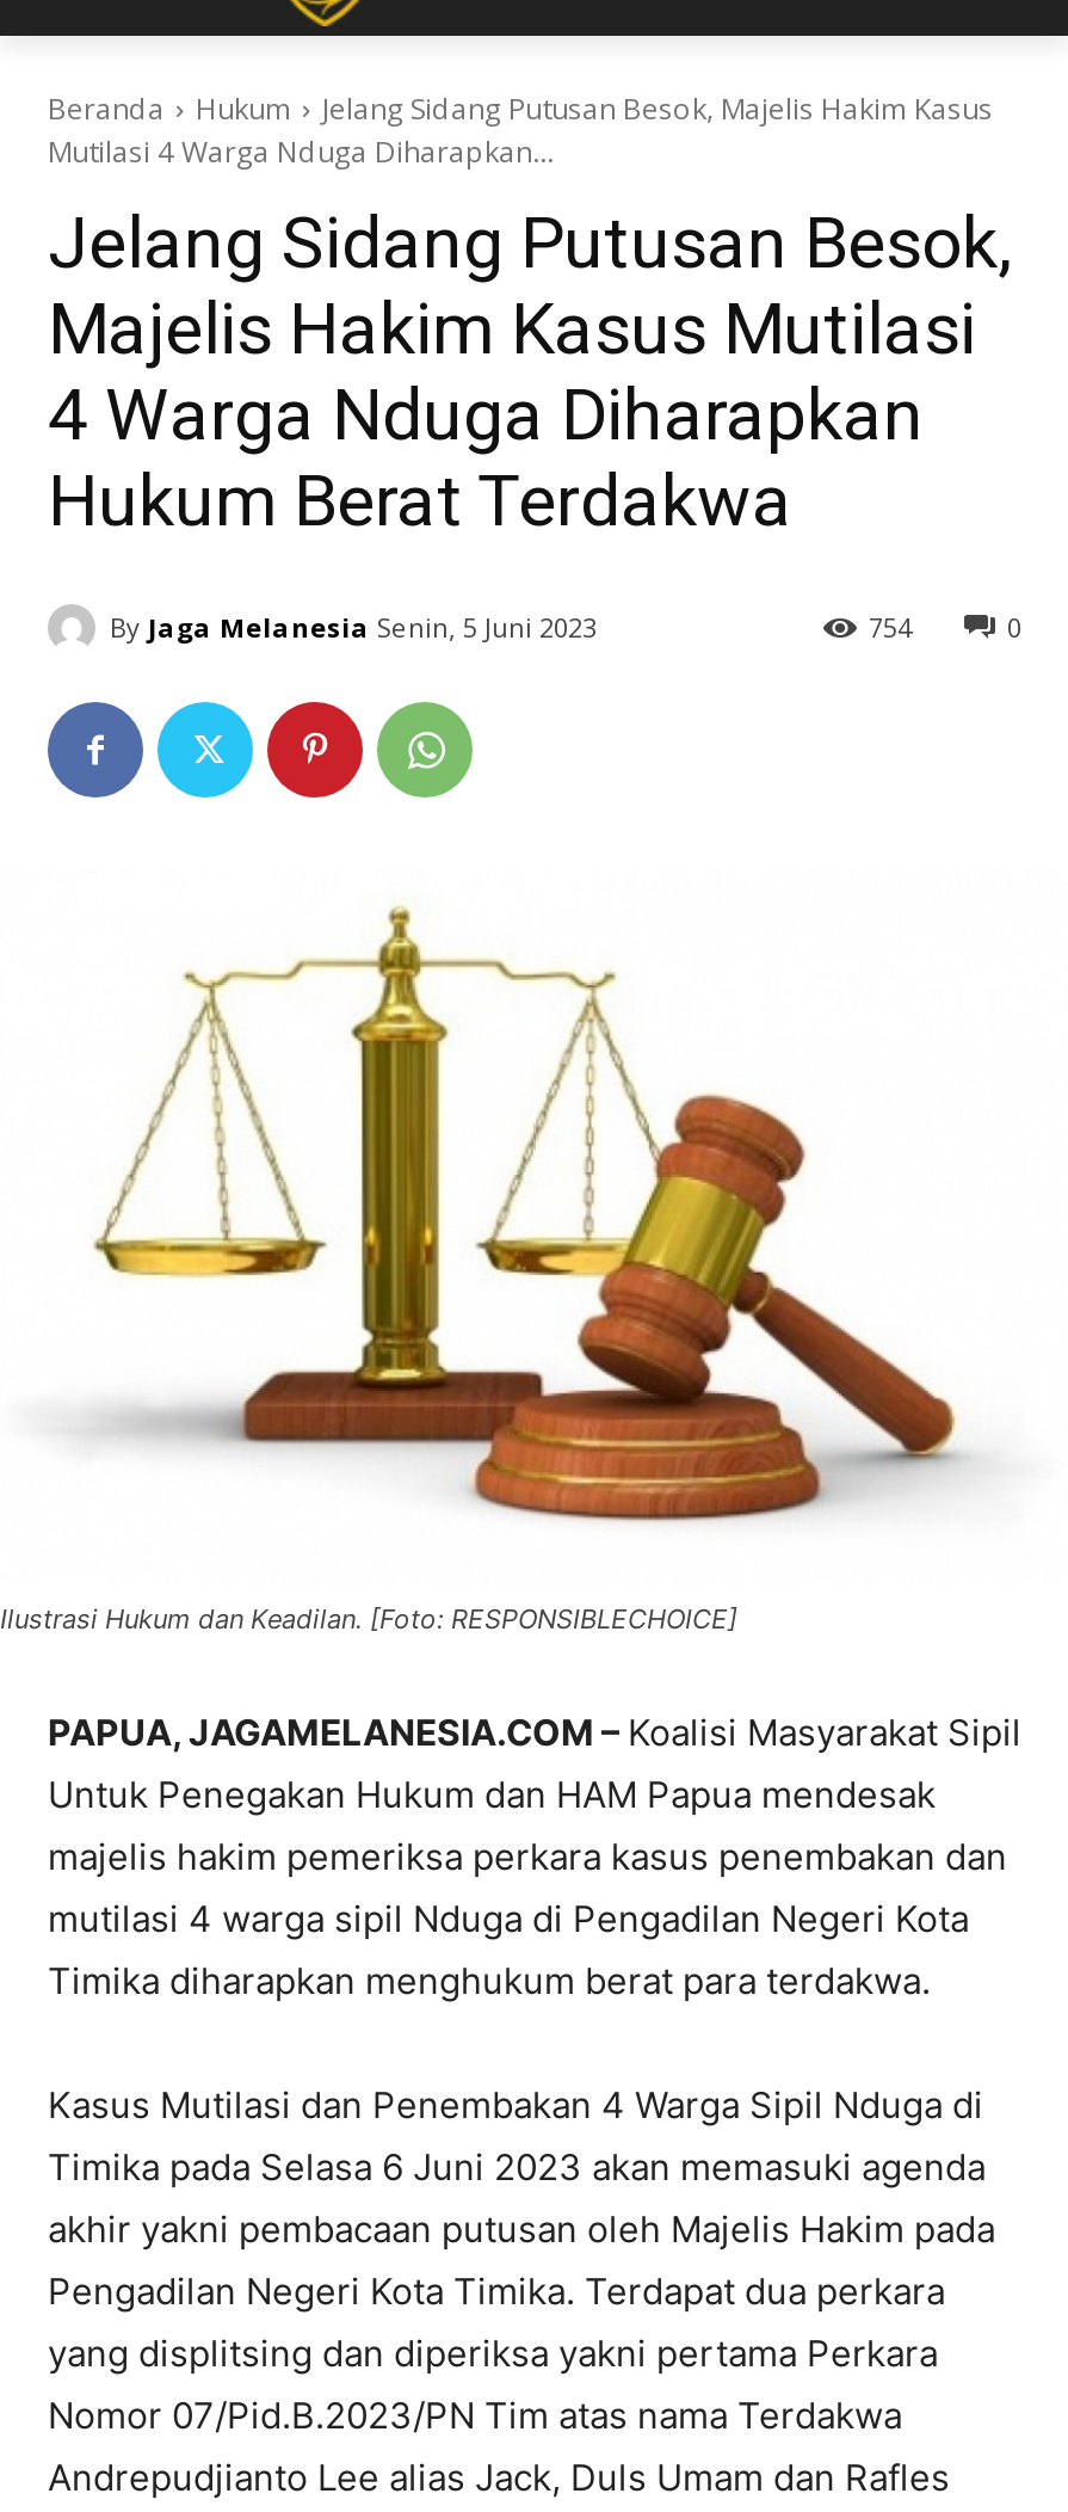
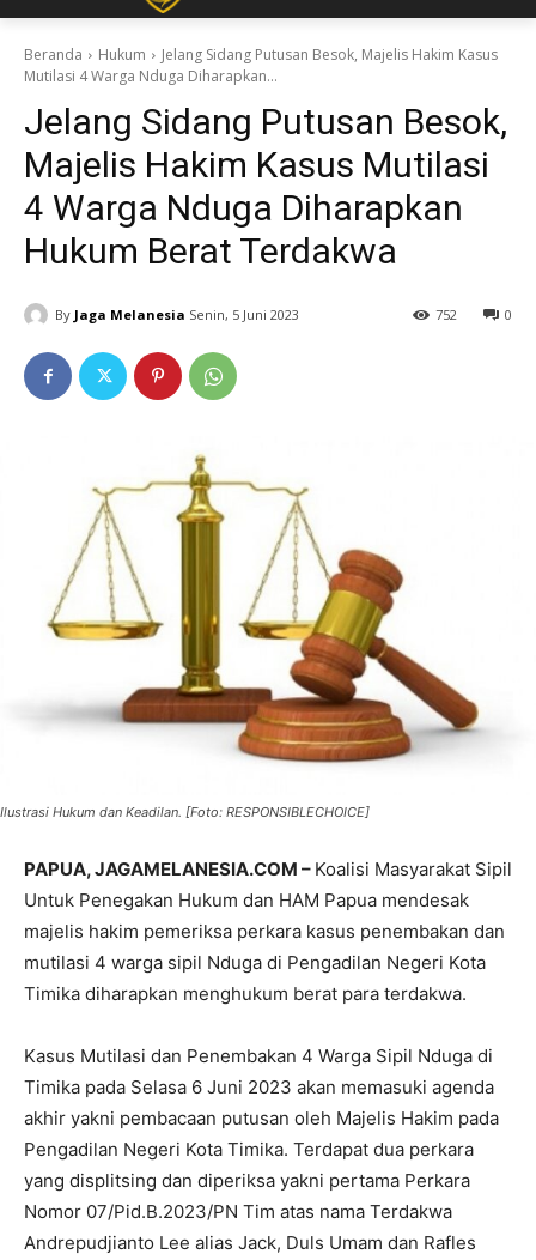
[869,609,912,645] 754 -> [435,306,457,324] 752

